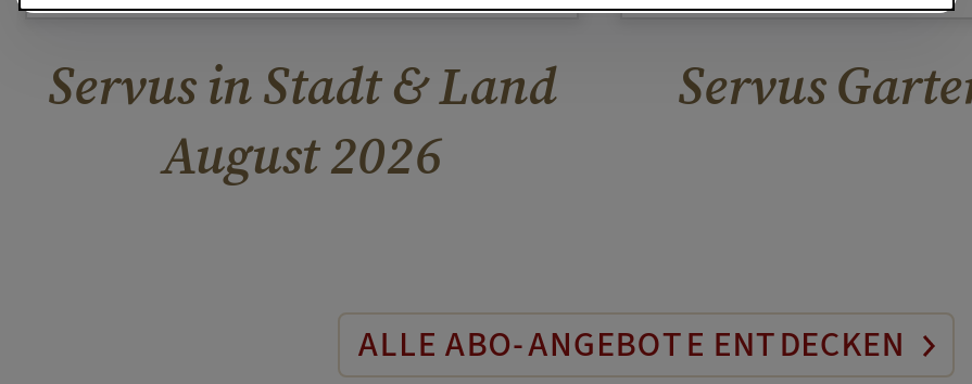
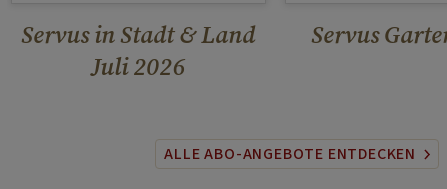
[162,119,442,191] August 2026 -> [91,50,185,83] Juli 2026

